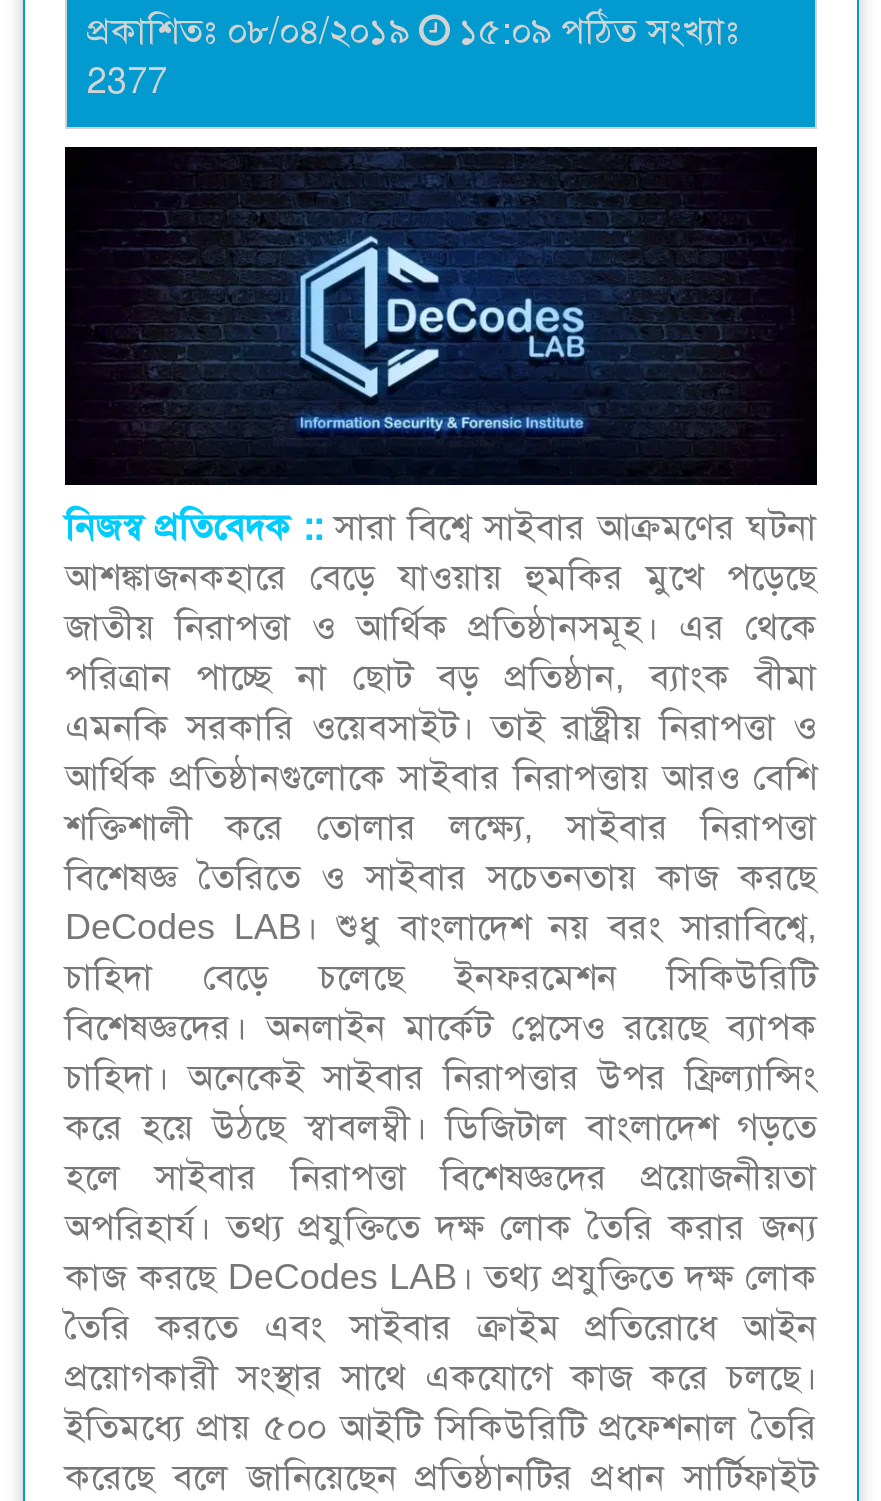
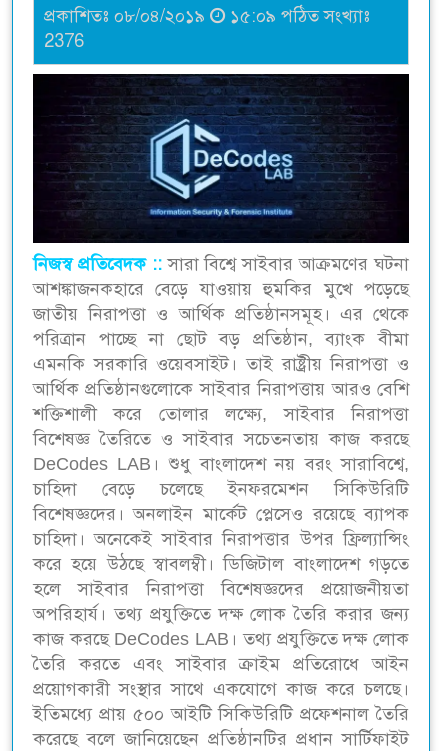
[87,59,167,103] 2377 -> [44,30,84,52] 2376

